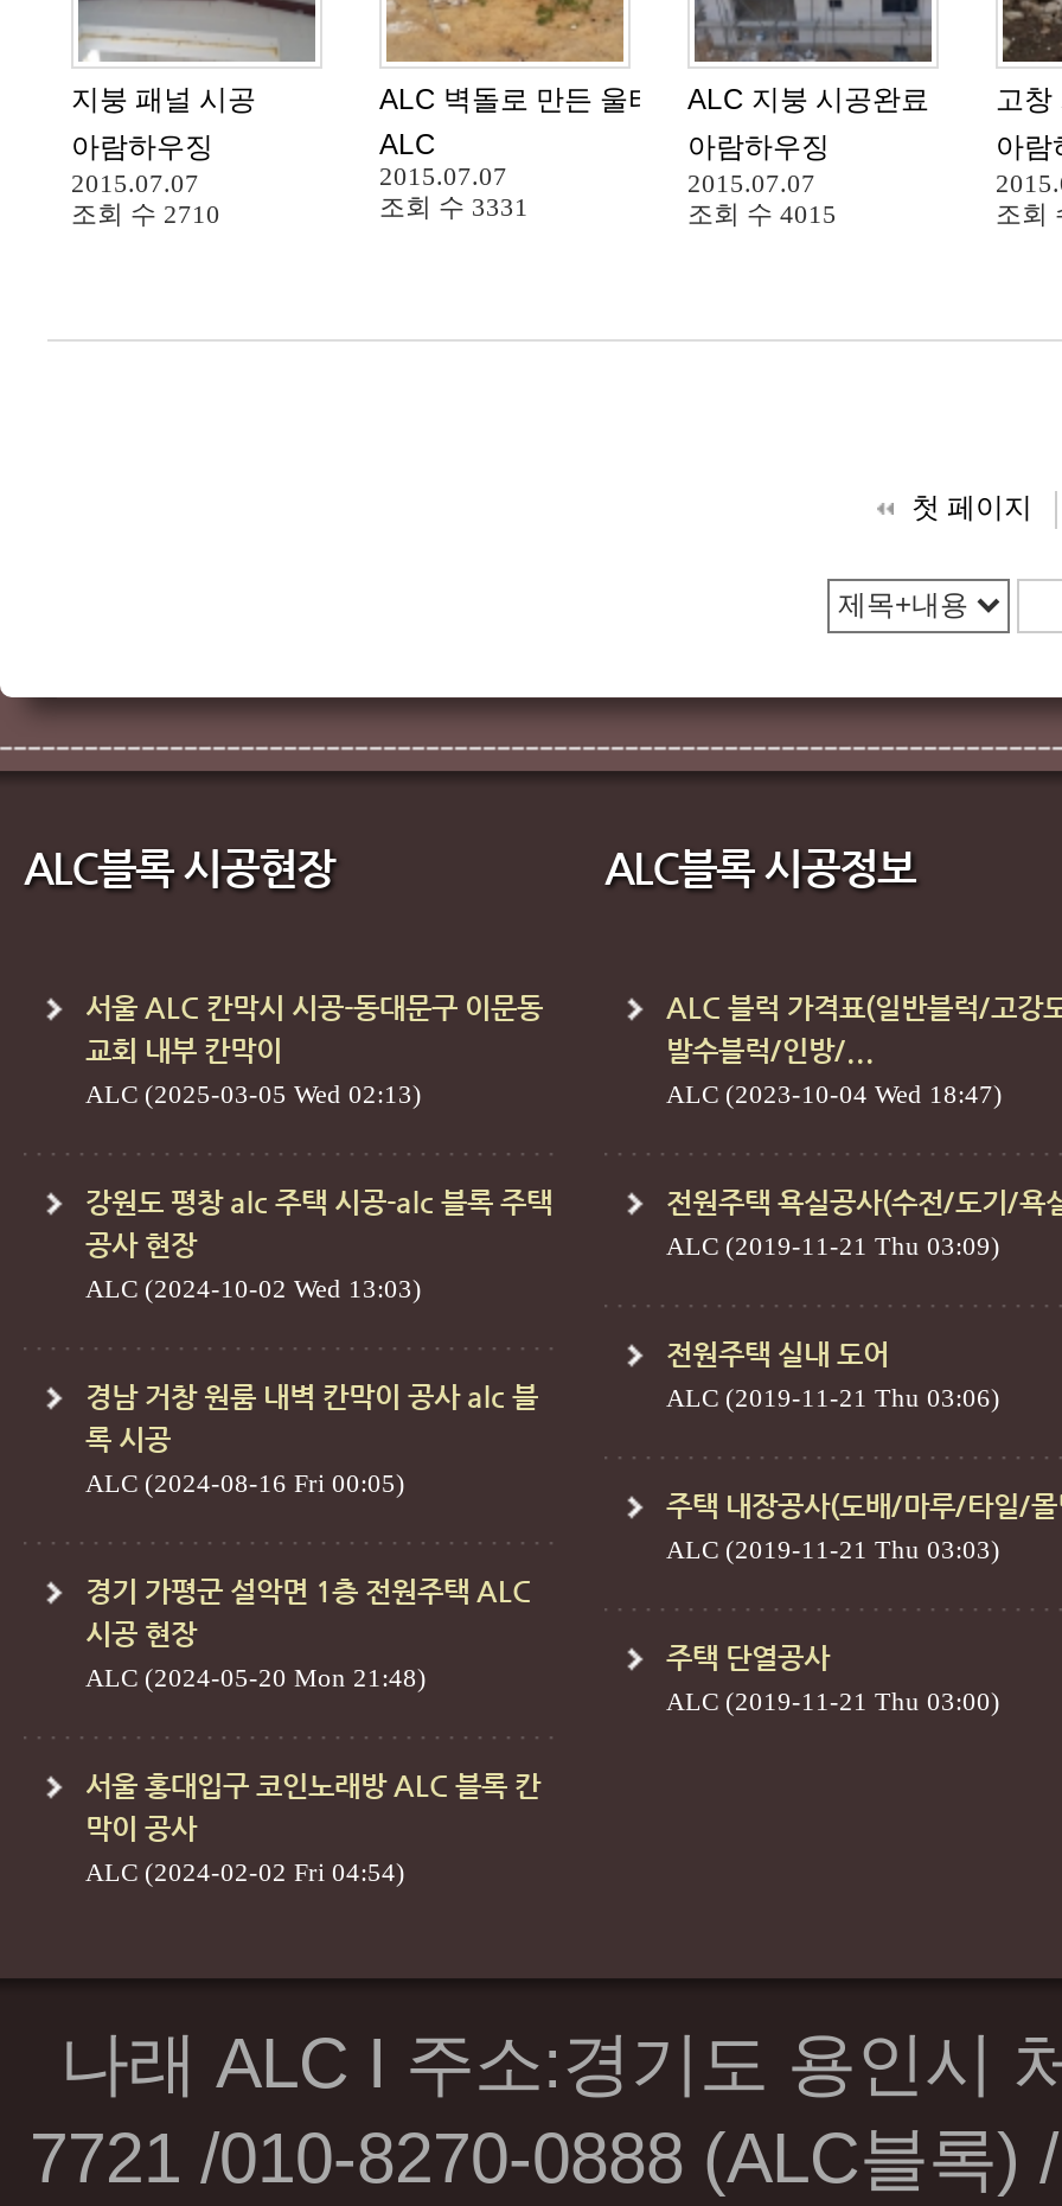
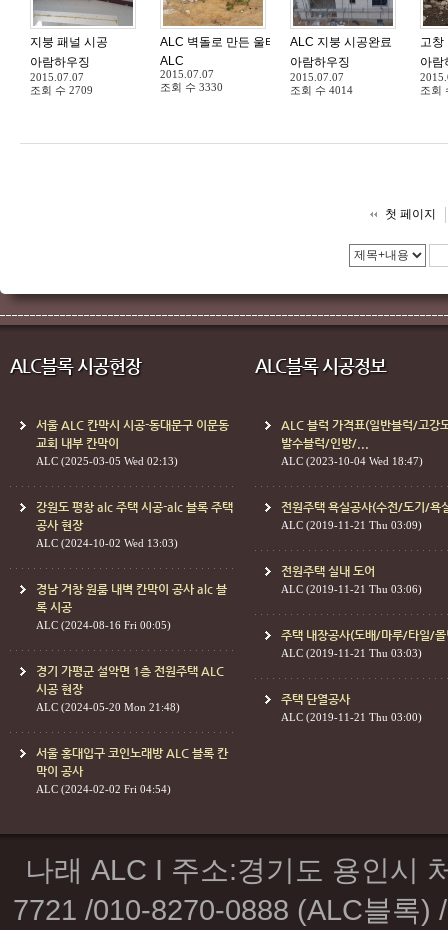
[71,200,220,229] 조회 수 2710 -> [30,84,93,96] 조회 수 2709
[379,193,529,222] 조회 수 3331 -> [160,81,223,93] 조회 수 3330
[687,200,837,229] 조회 수 4015 -> [290,84,353,96] 조회 수 4014

